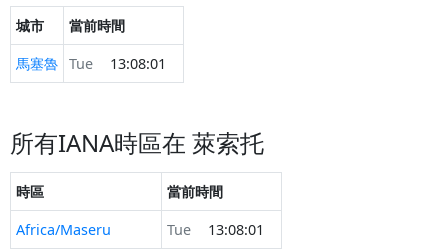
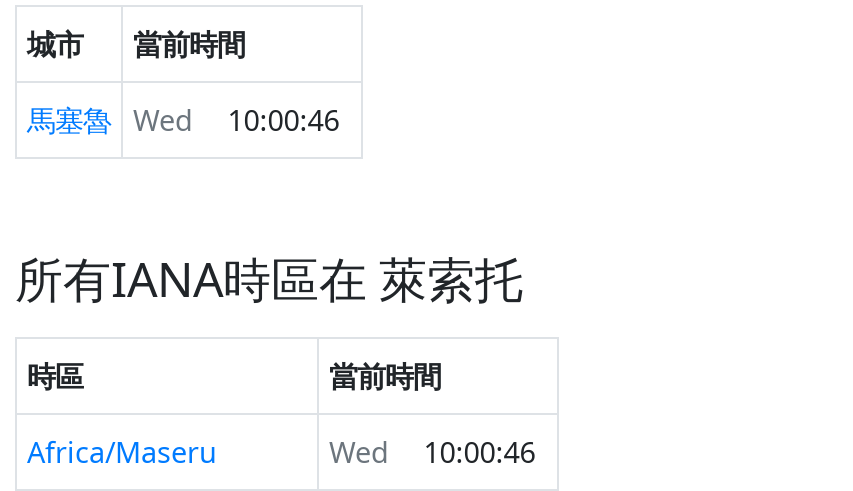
[16,54,93,73] 馬塞魯 Tue -> [27,101,193,139] 馬塞魯 Wed
[110,54,166,73] 13:08:01 -> [227,101,339,139] 10:00:46
[167,220,264,239] Tue | 13:08:01 -> [329,433,535,471] Wed | 10:00:46

